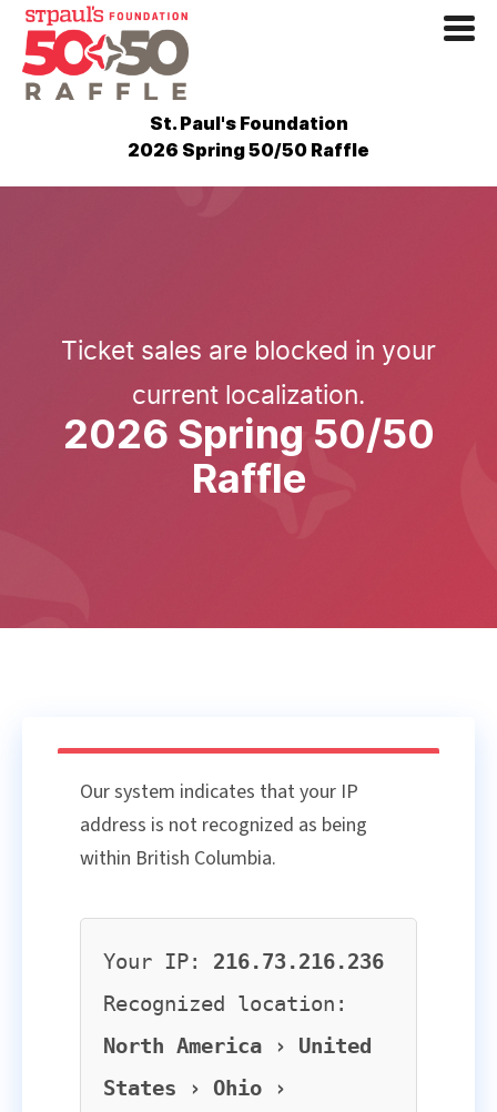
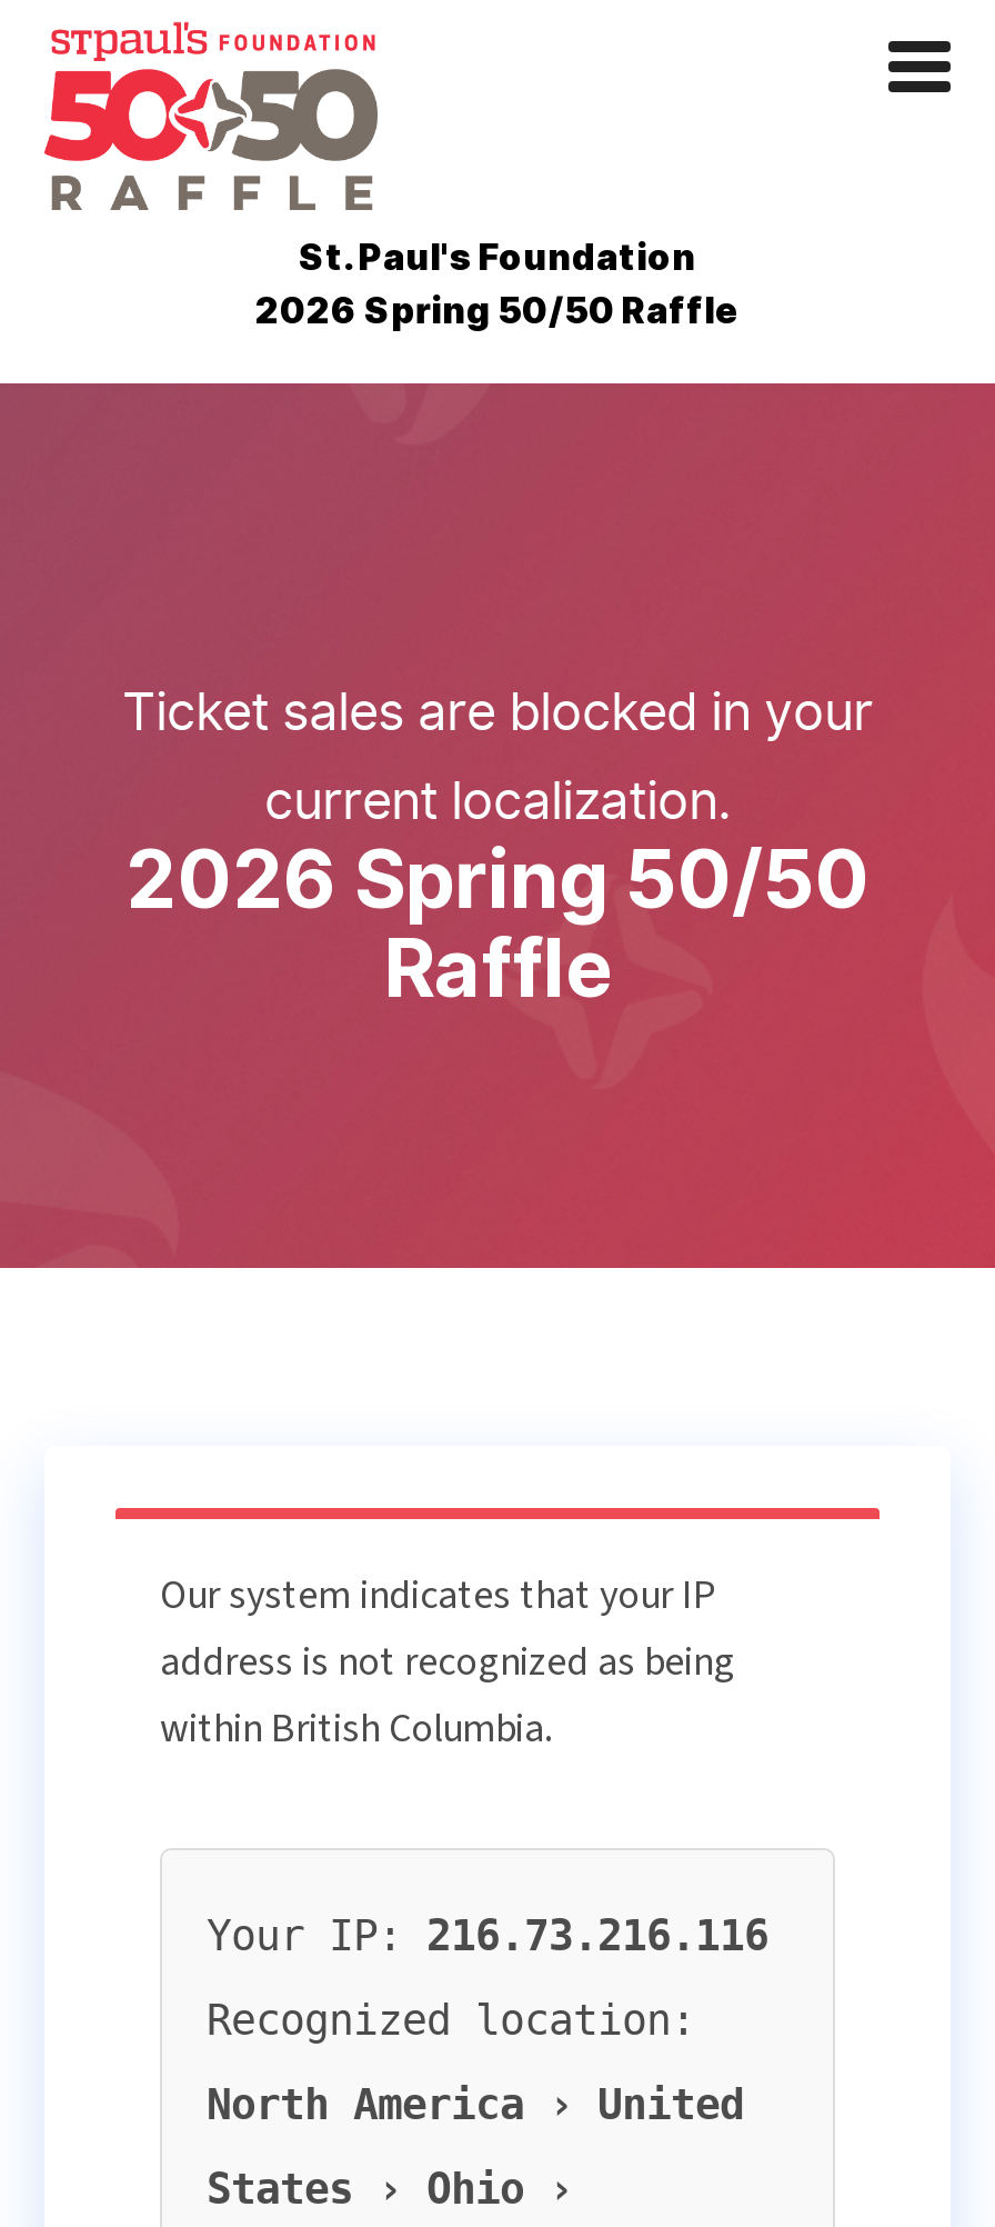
[103,949,384,974] Your IP: 216.73.216.236 -> [207,1910,768,1961] Your IP: 216.73.216.116

